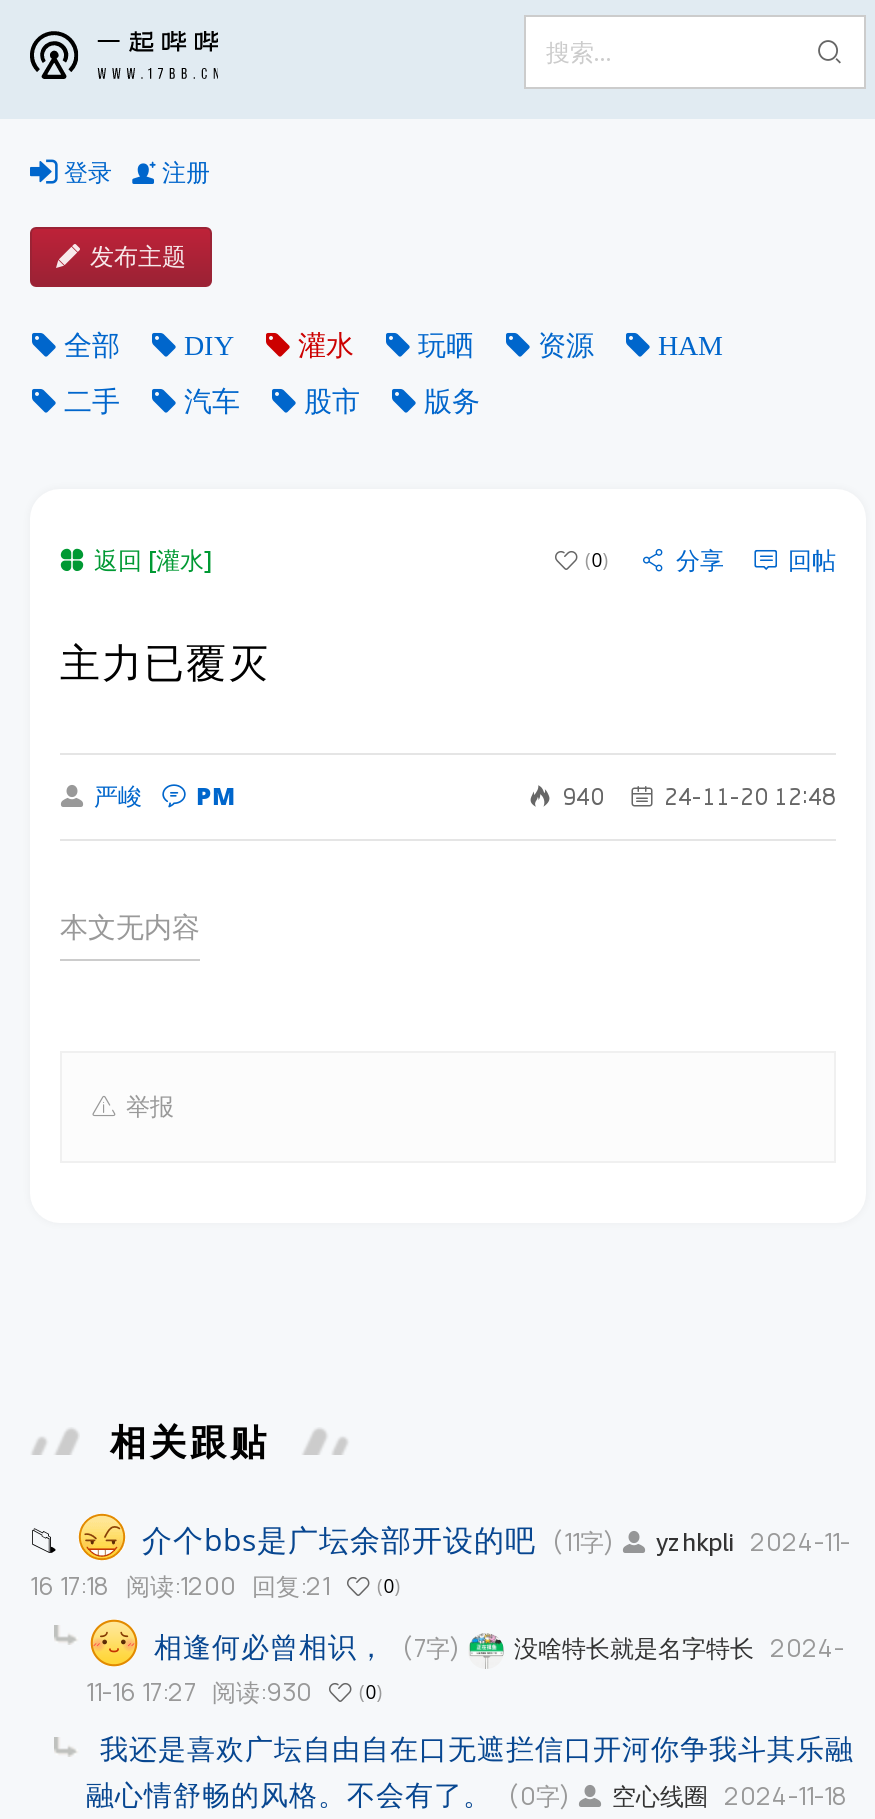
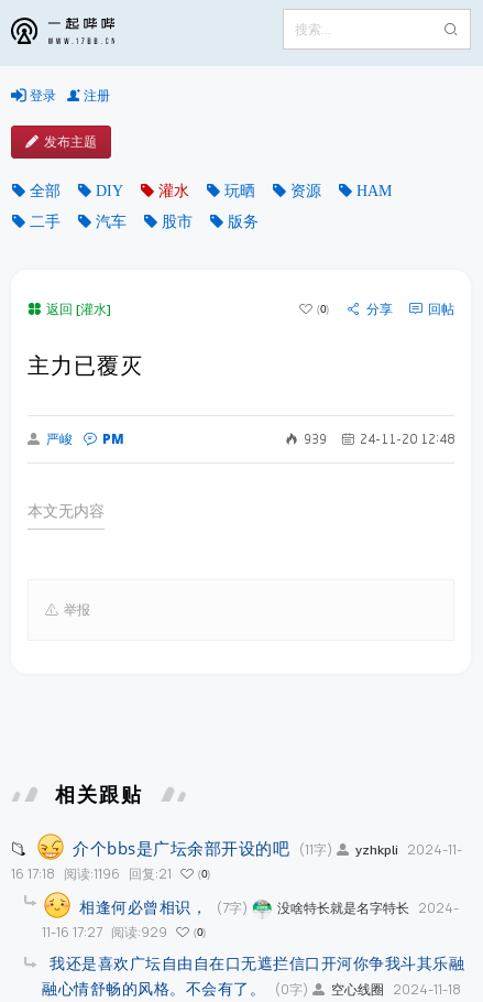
[562,781,836,811] 940 24-11-20 12:48 -> [304,431,454,447] 939 24-11-20 12:48
[30,1569,395,1603] 16 17:18 阅读:1200 回复:21 0 -> [11,864,207,883] 16 17:18 阅读:1196 回复:21 0
[86,1675,377,1709] 11-16 17:27 阅读:930 0 -> [42,923,203,941] 11-16 17:27 阅读:929 0

